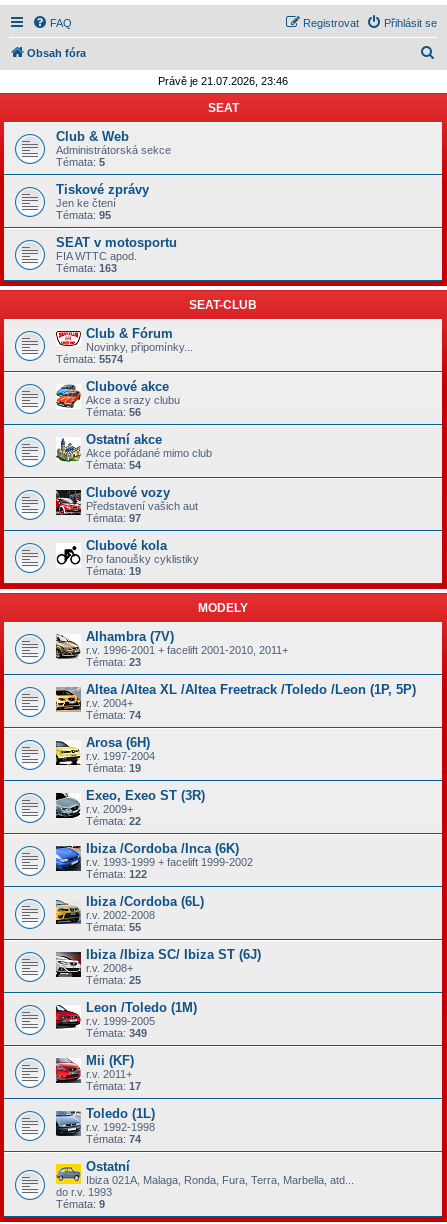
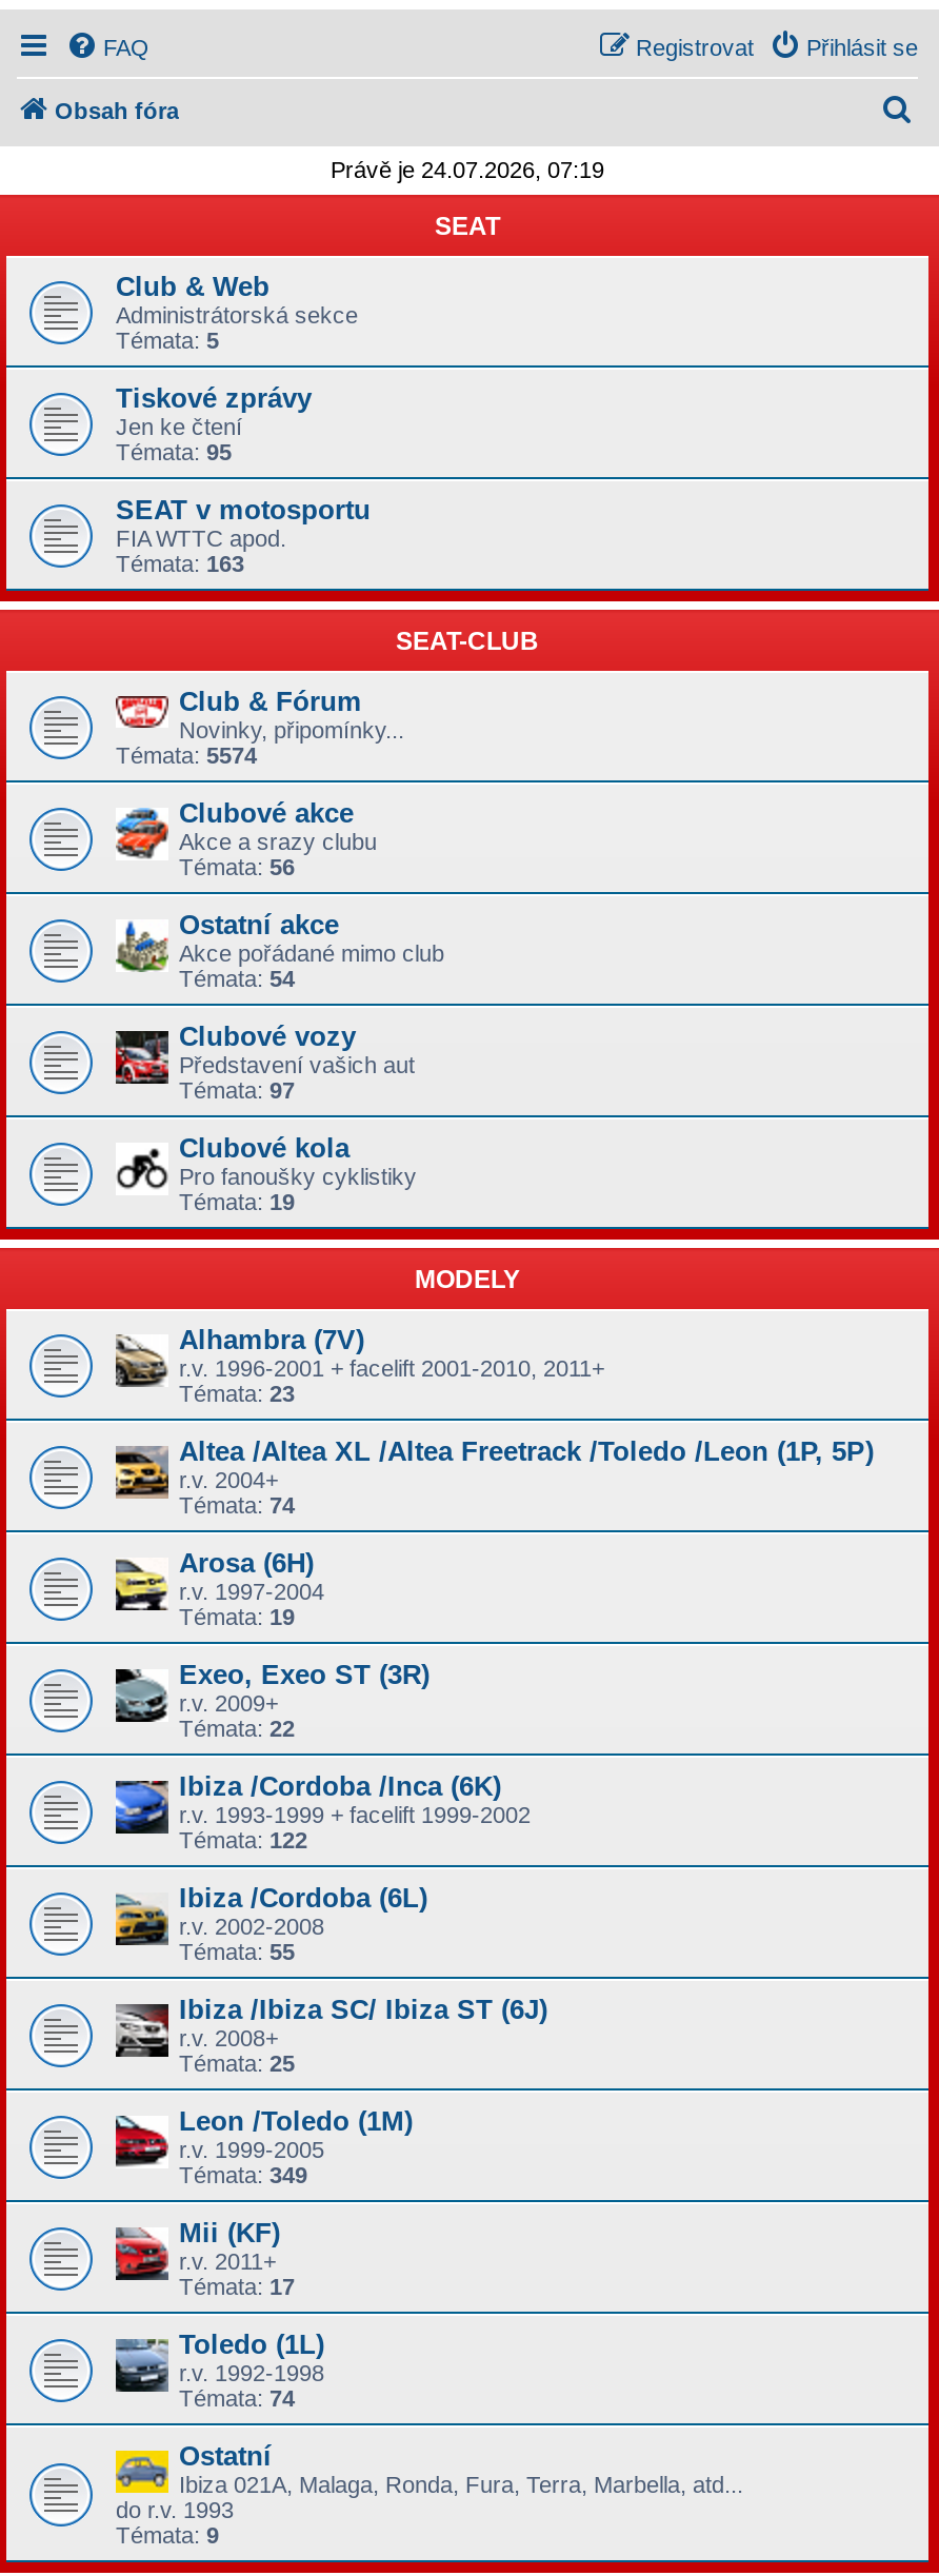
[158,75,288,87] Právě je 21.07.2026, 23:46 -> [331,157,604,182] Právě je 24.07.2026, 07:19

